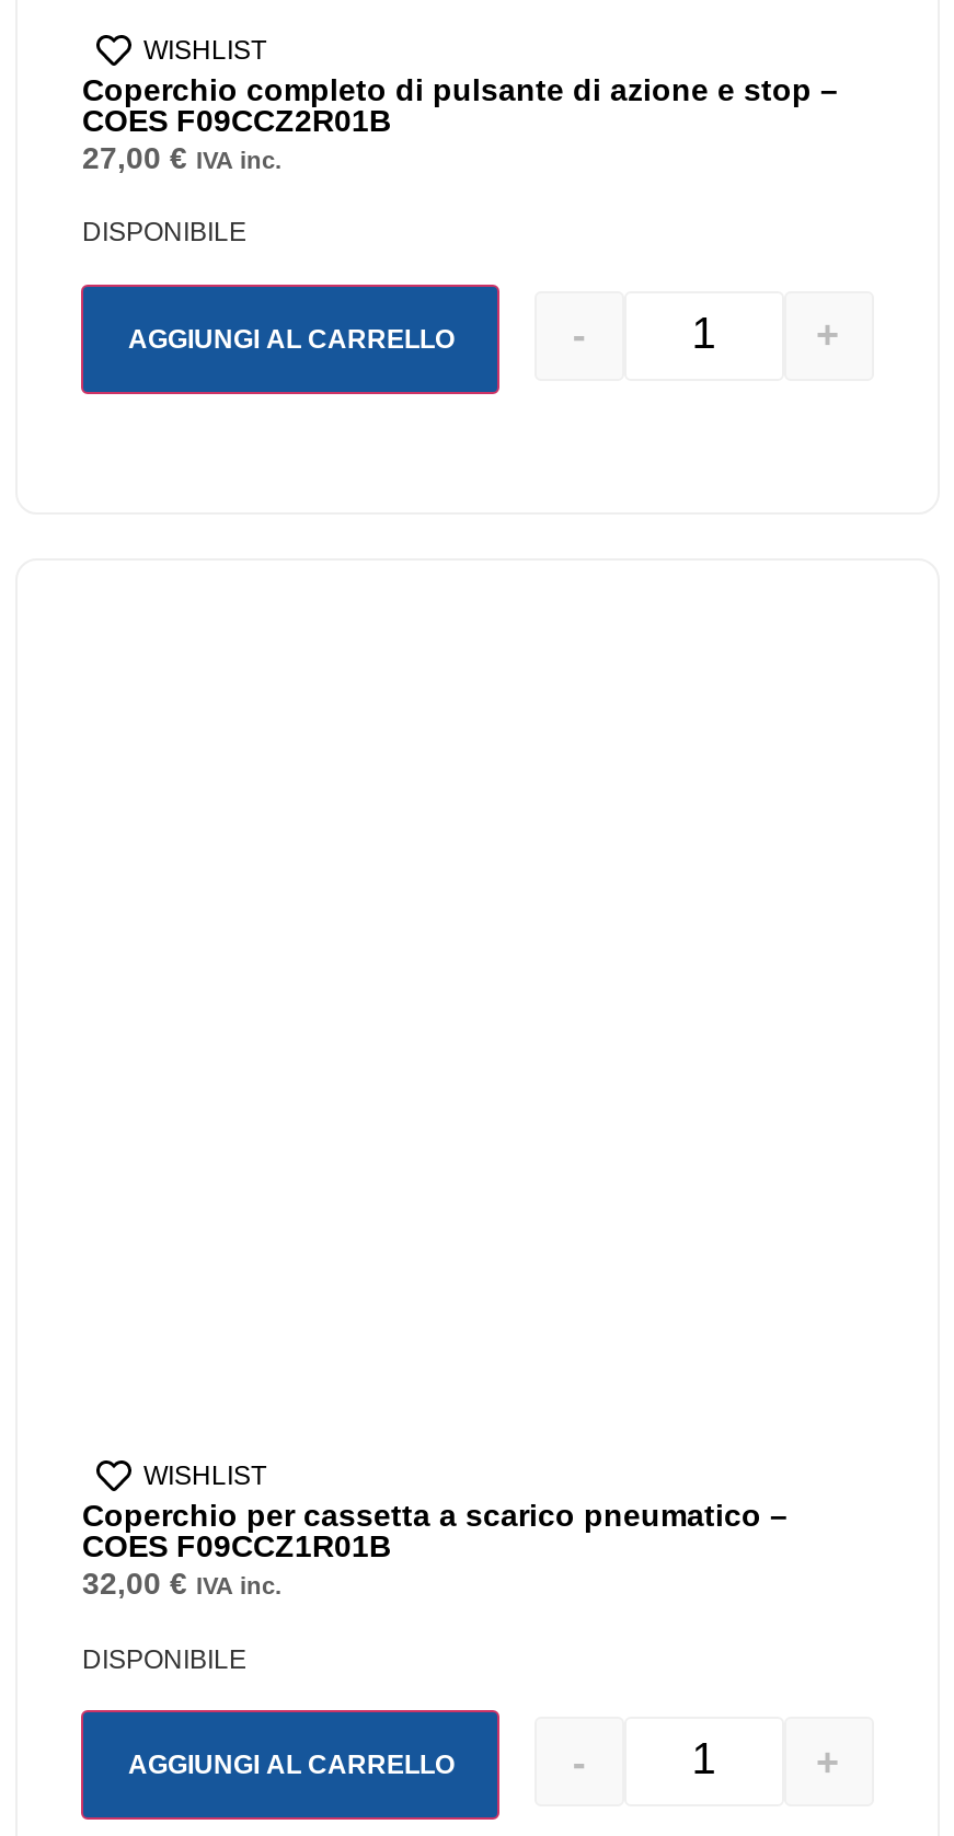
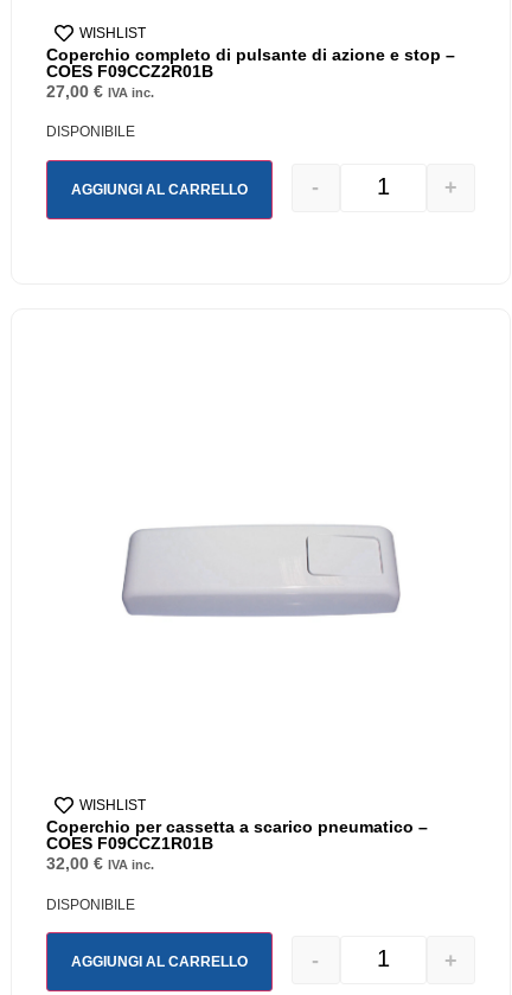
none -> [121,524,401,617] [image]

